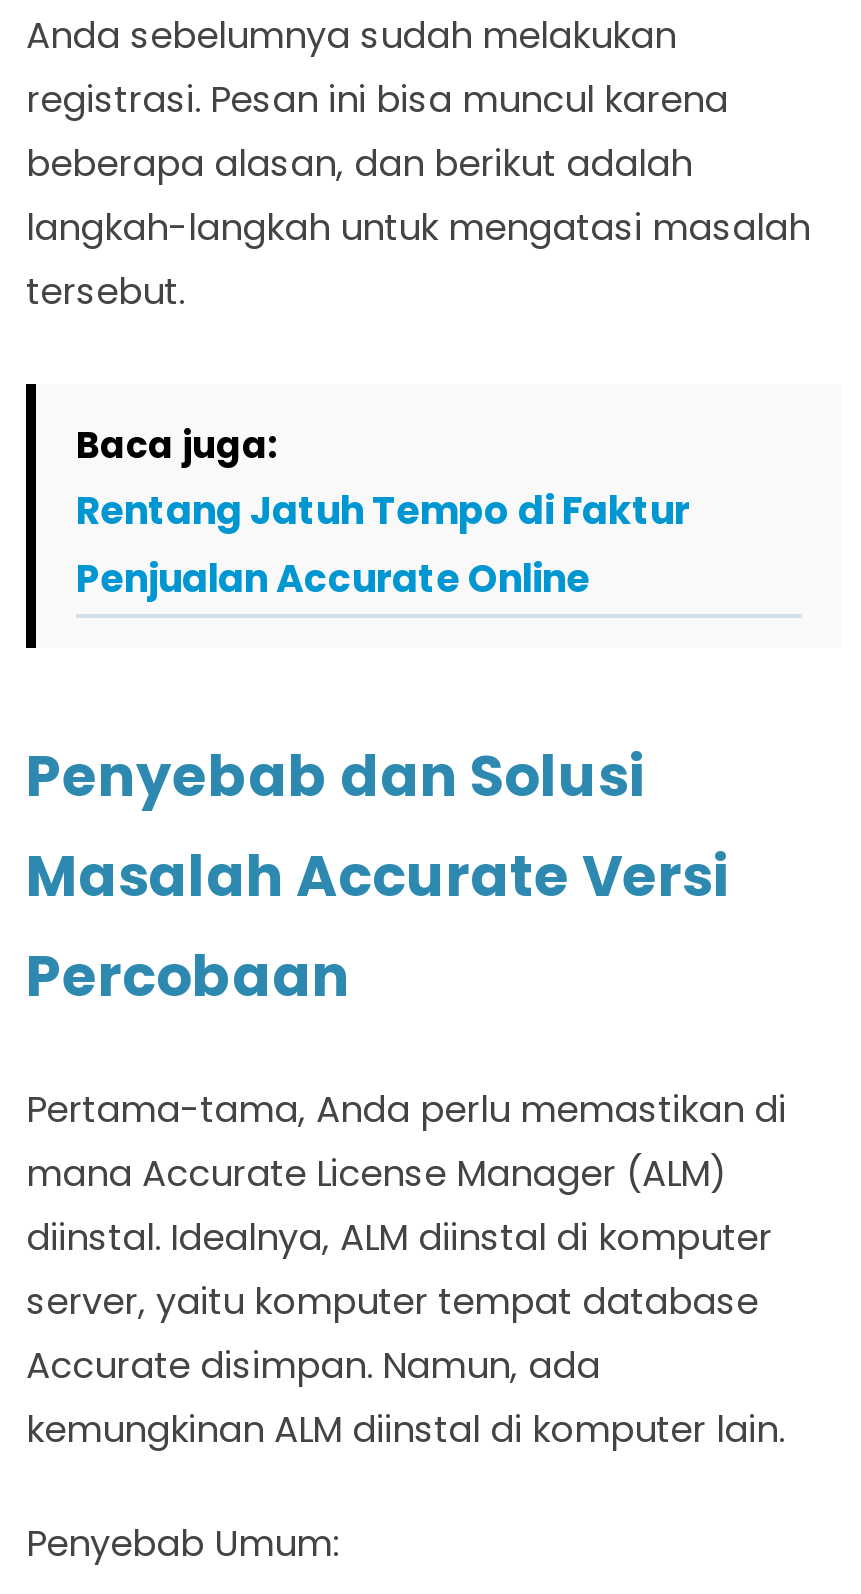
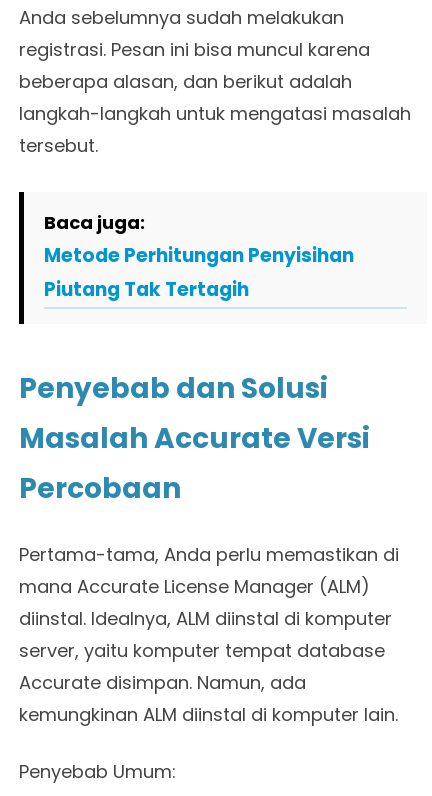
[76,484,690,606] Rentang Jatuh Tempo di Faktur | Penjualan Accurate Online -> [44,242,354,303] Metode Perhitungan Penyisihan | Piutang Tak Tertagih

